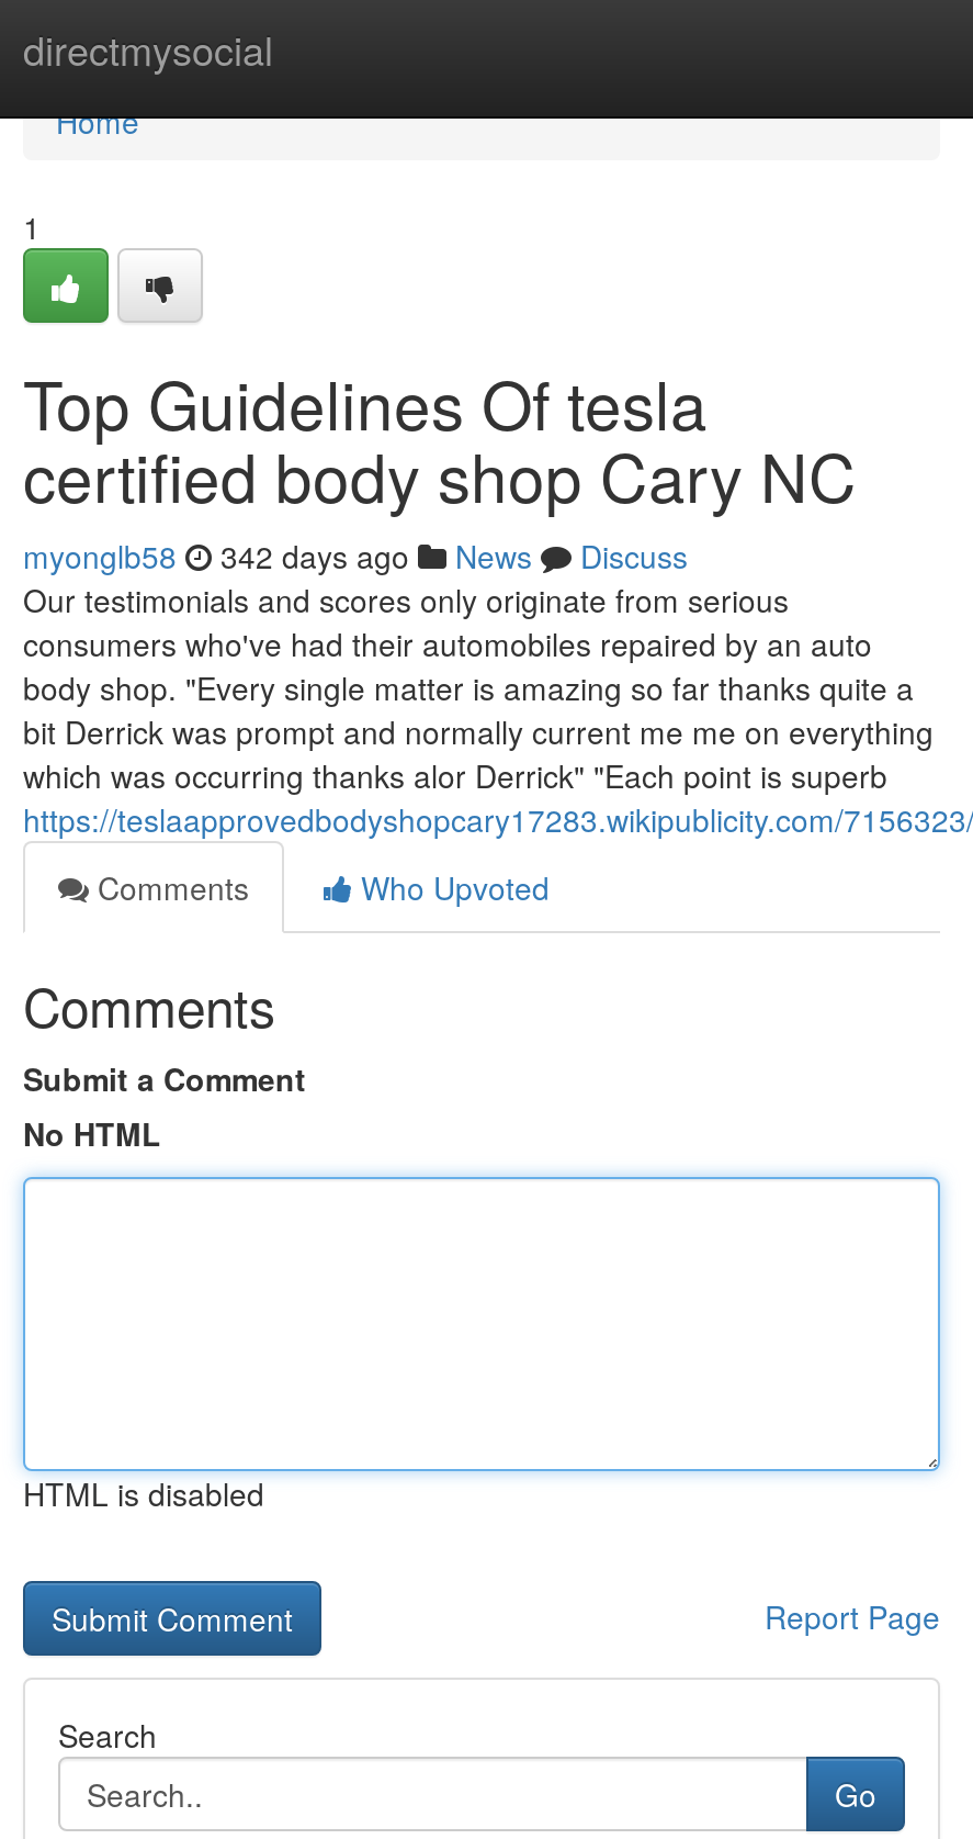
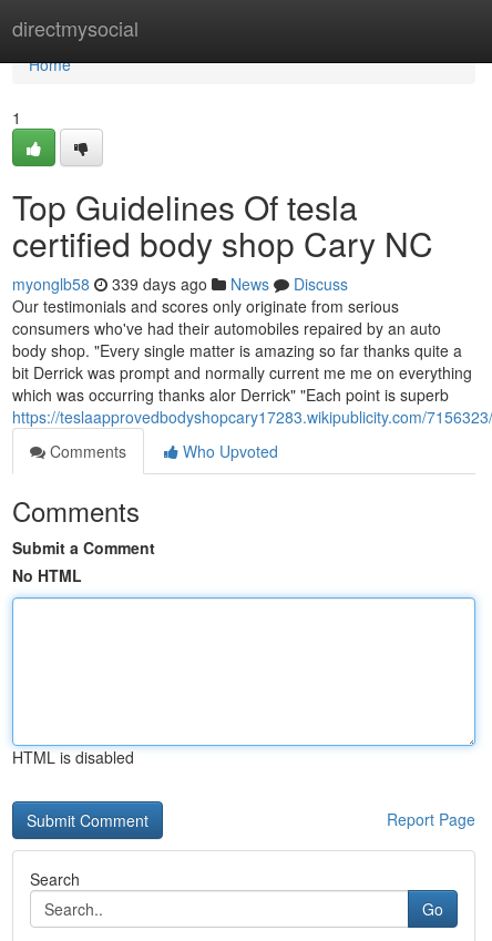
[23,534,688,578] myonglb58 342 days ago News Discuss -> [12,273,348,295] myonglb58 339 days ago News Discuss

